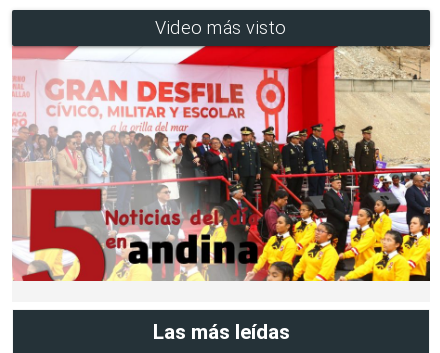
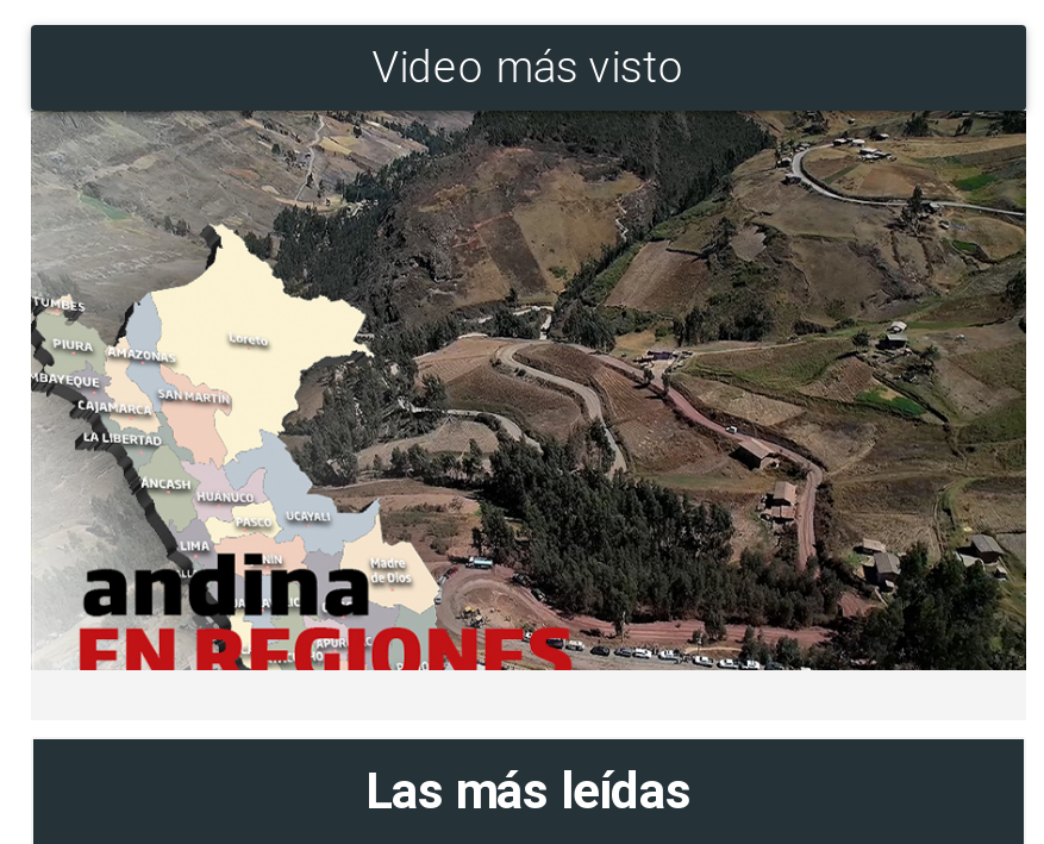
[12,45,431,282] [image] -> [29,111,1029,673] [image]

